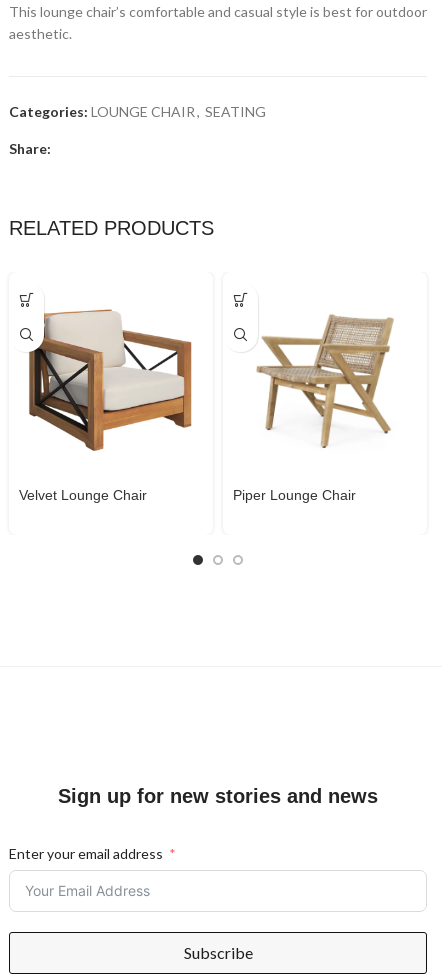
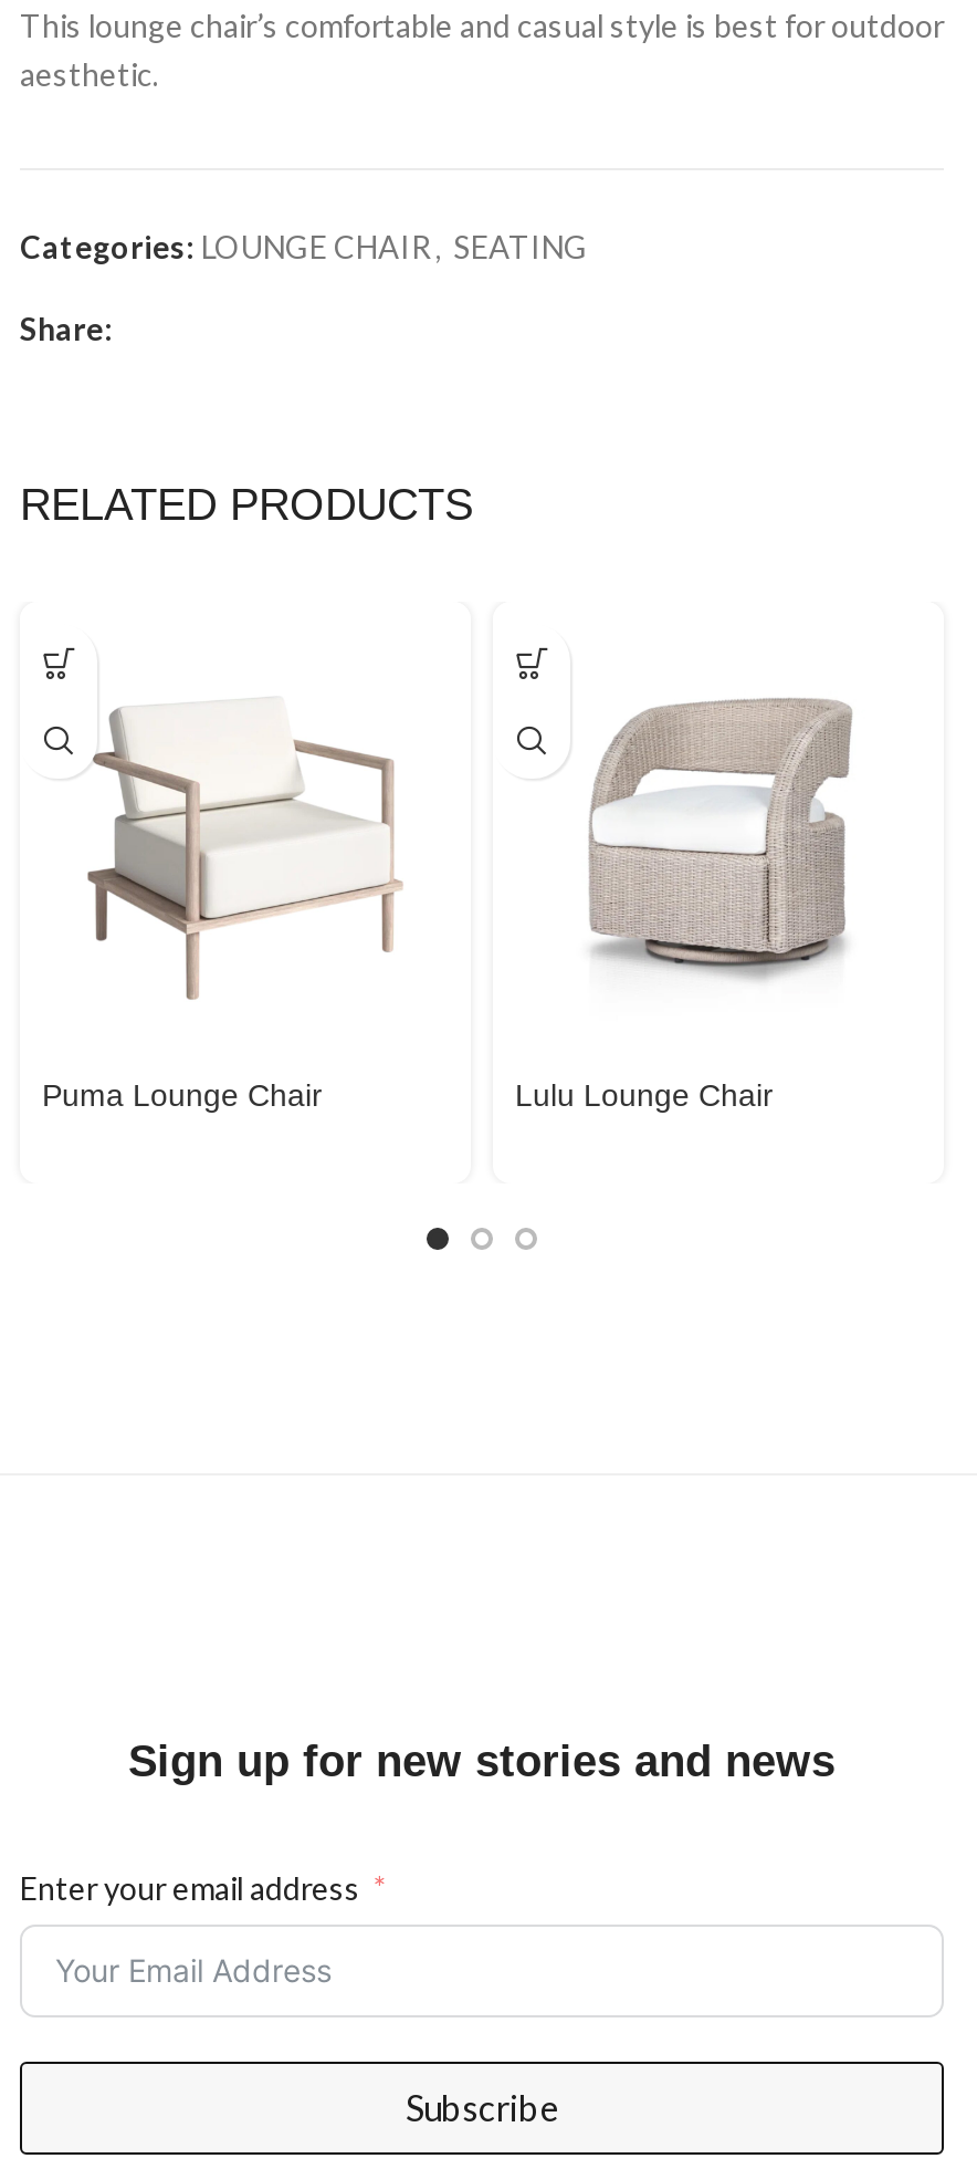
[19,308,192,503] [image] | Velvet Lounge Chair -> [42,684,424,1113] [image] | Puma Lounge Chair
[233,314,395,503] [image] | Piper Lounge Chair -> [515,697,871,1113] [image] | Lulu Lounge Chair

